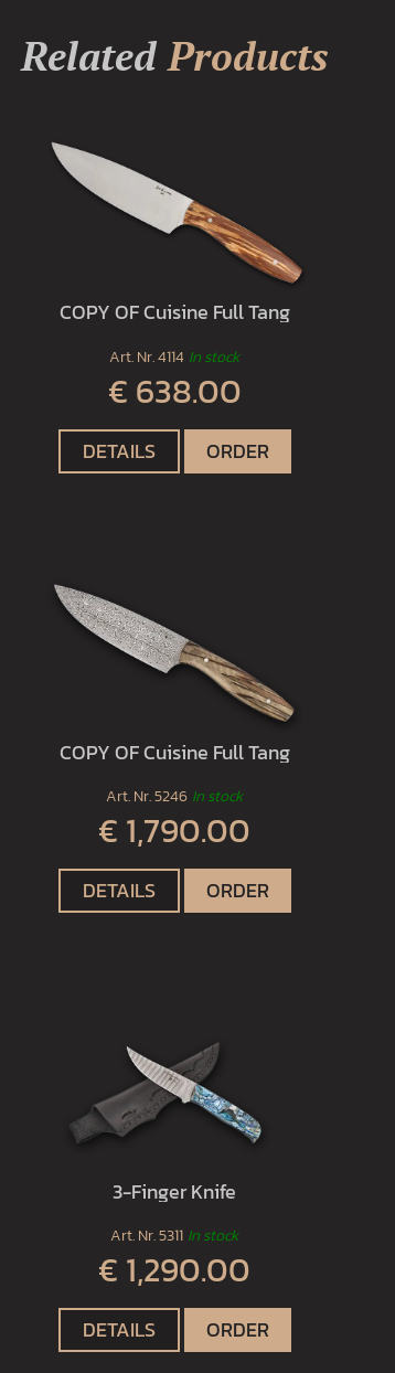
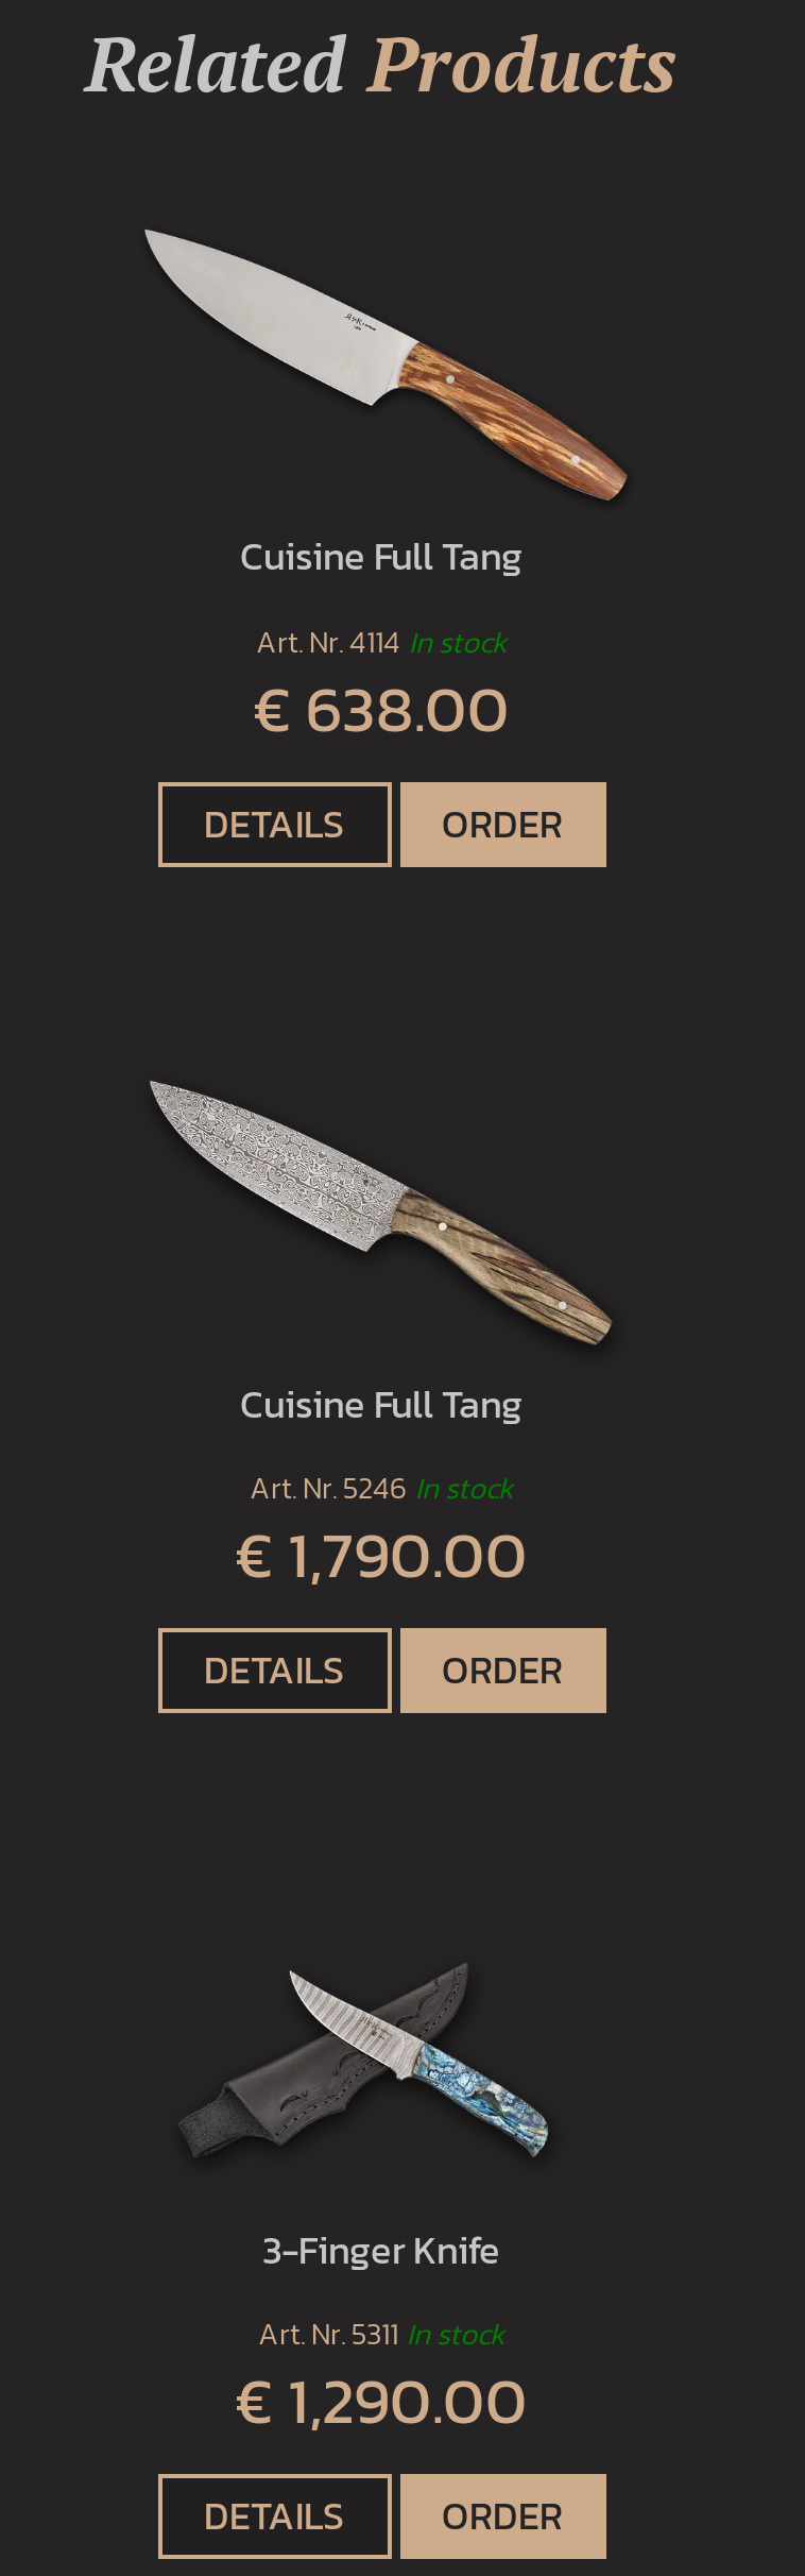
[59,297,290,327] COPY OF Cuisine Full Tang -> [240,528,523,586] Cuisine Full Tang
[59,737,290,767] COPY OF Cuisine Full Tang -> [240,1375,523,1432] Cuisine Full Tang

